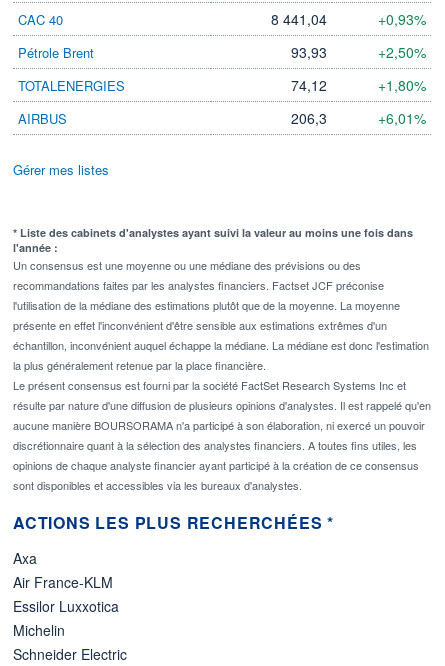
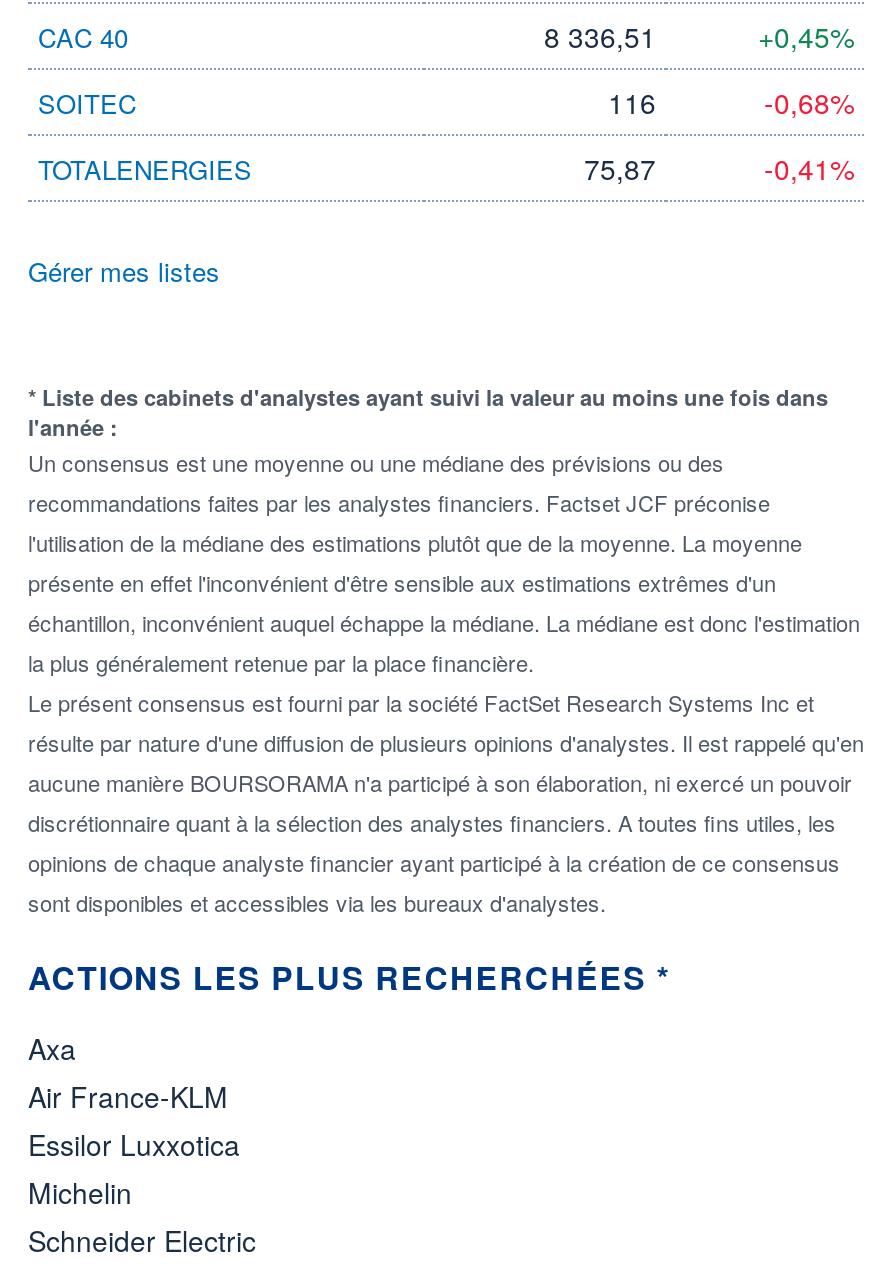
[271,9,426,29] 8 441,04 | +0,93% -> [544,16,854,56] 8 336,51 | +0,45%
[18,42,426,62] Pétrole Brent | 93,93 | +2,50% -> [38,82,854,122] SOITEC | 116 | -0,68%
[18,75,426,128] 74,12 | +1,80% | AIRBUS | 206,3 | +6,01% -> [584,148,854,188] 75,87 | -0,41%

